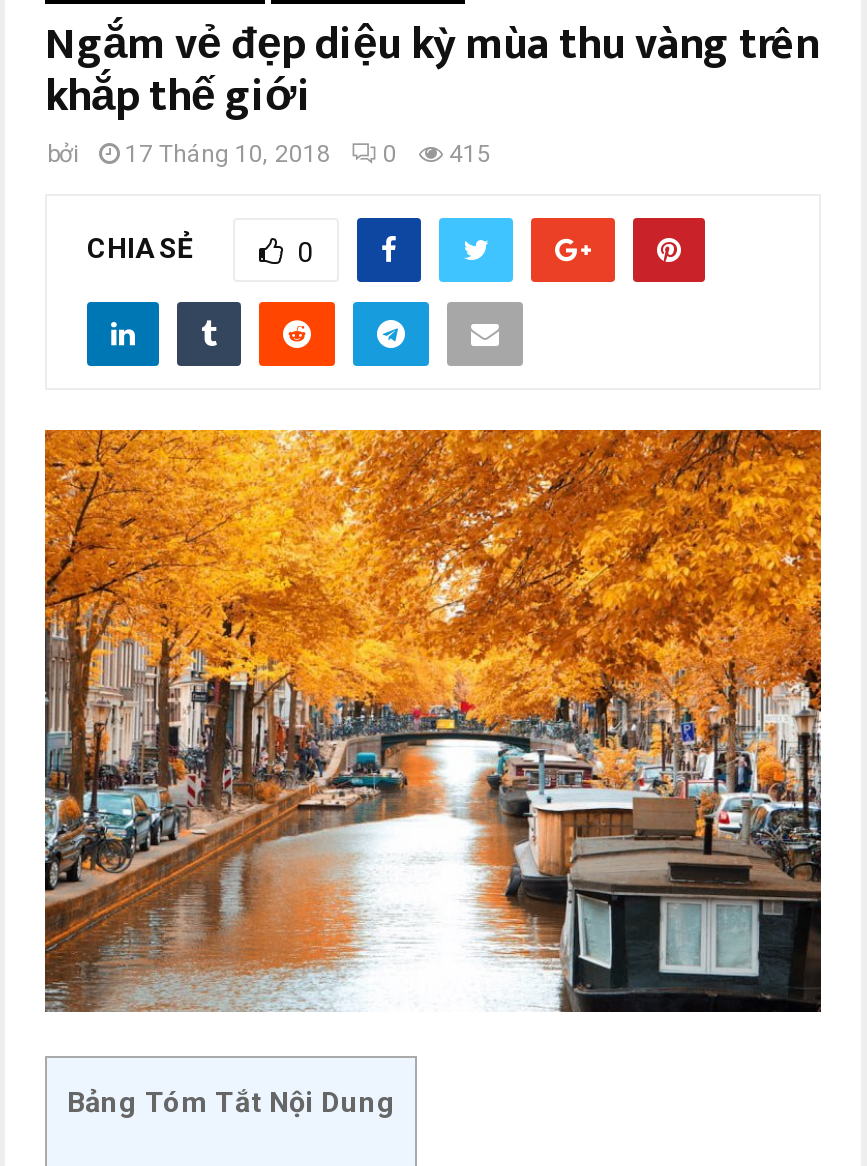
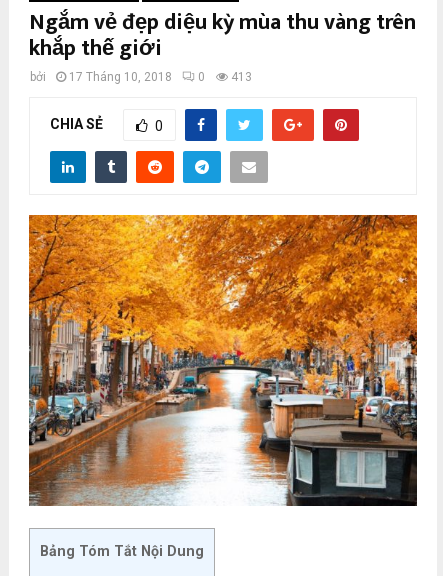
[47,140,491,168] bởi 17 Tháng 10, 2018 0 415 -> [30,70,252,84] bởi 17 Tháng 10, 2018 0 413

